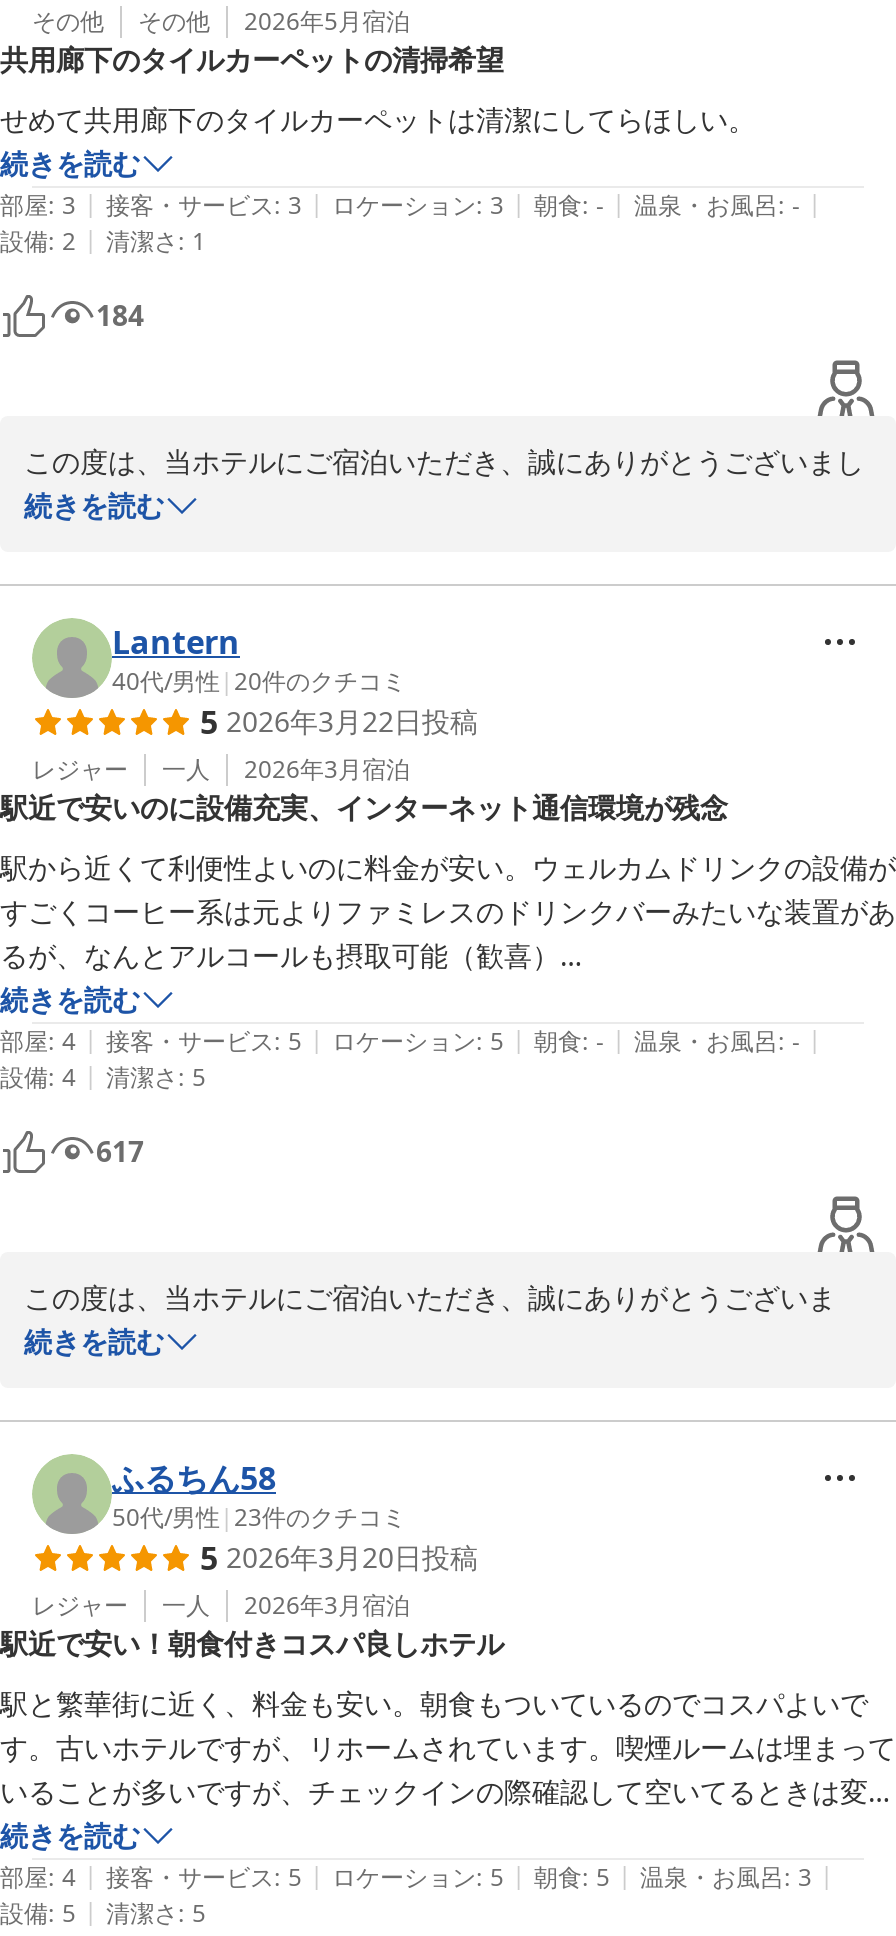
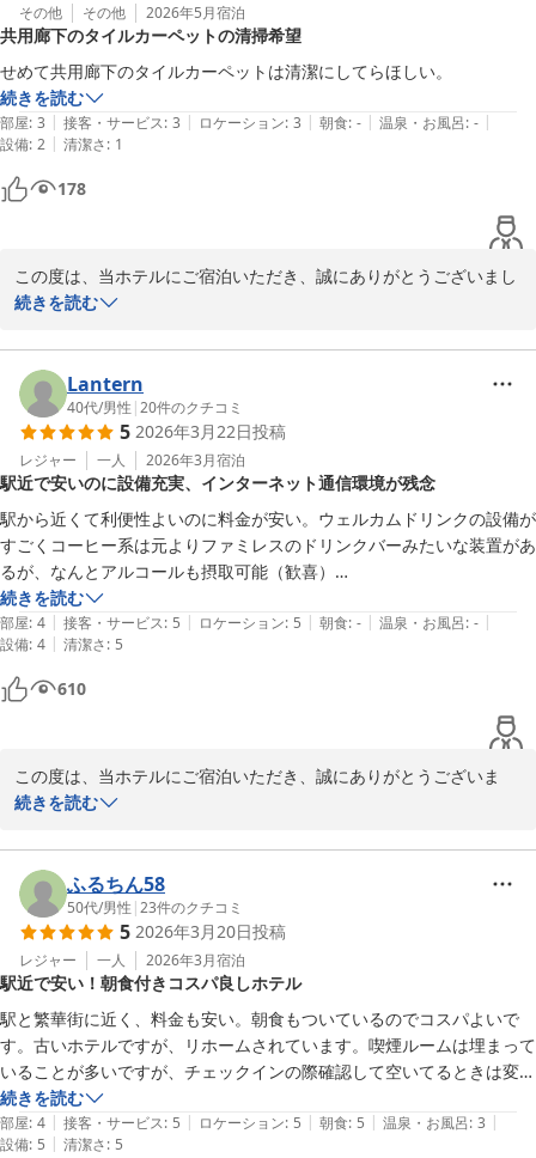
[96,296,144,334] 184 -> [57,177,86,200] 178
[96,1132,144,1170] 617 -> [57,677,86,700] 610

